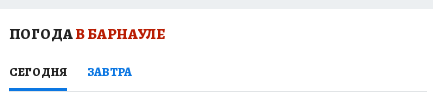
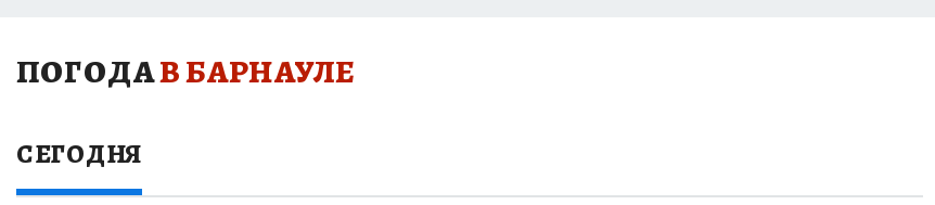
[87,64,132,80] ЗАВТРА -> none

